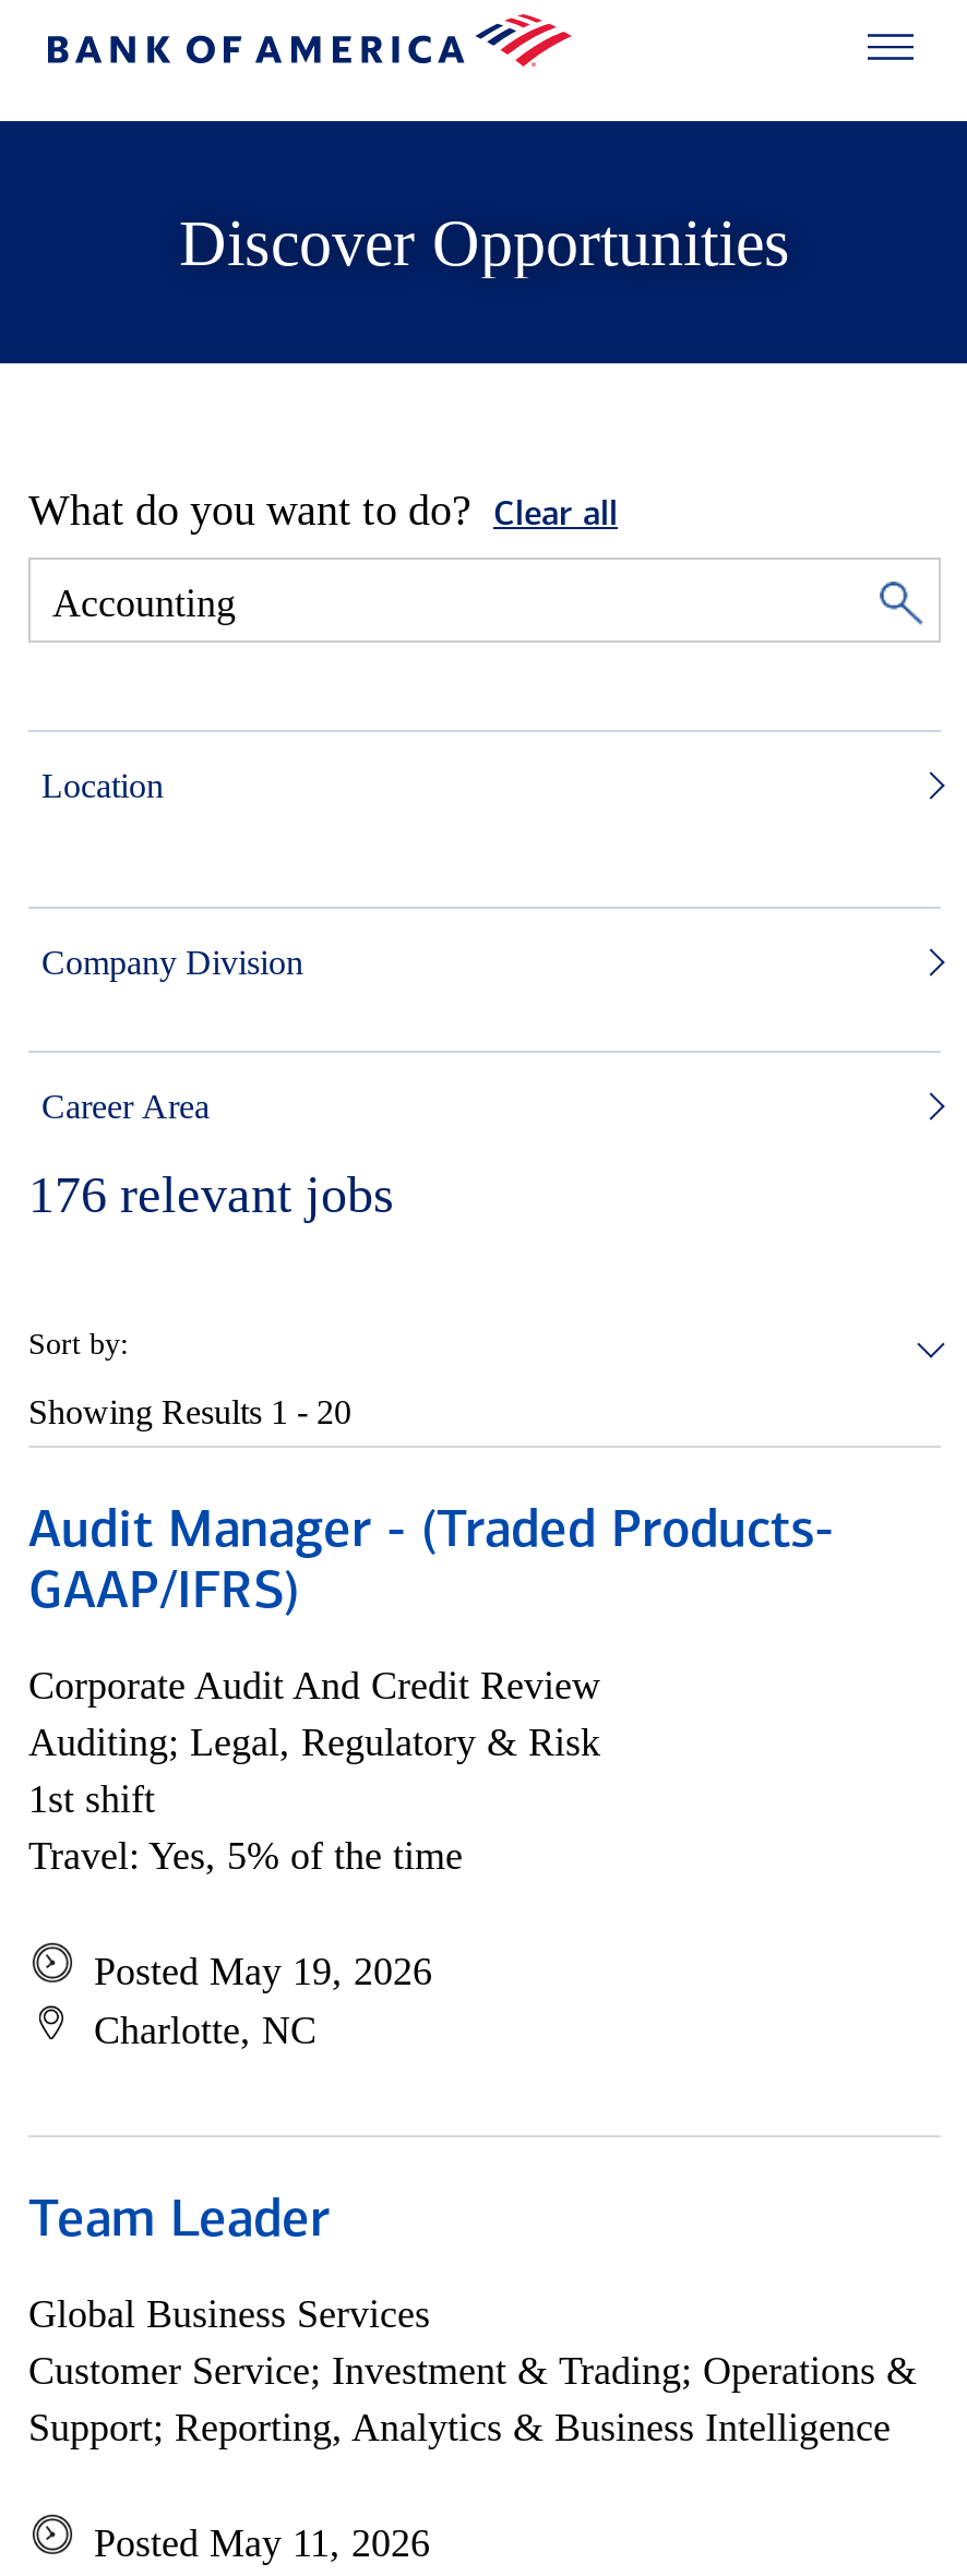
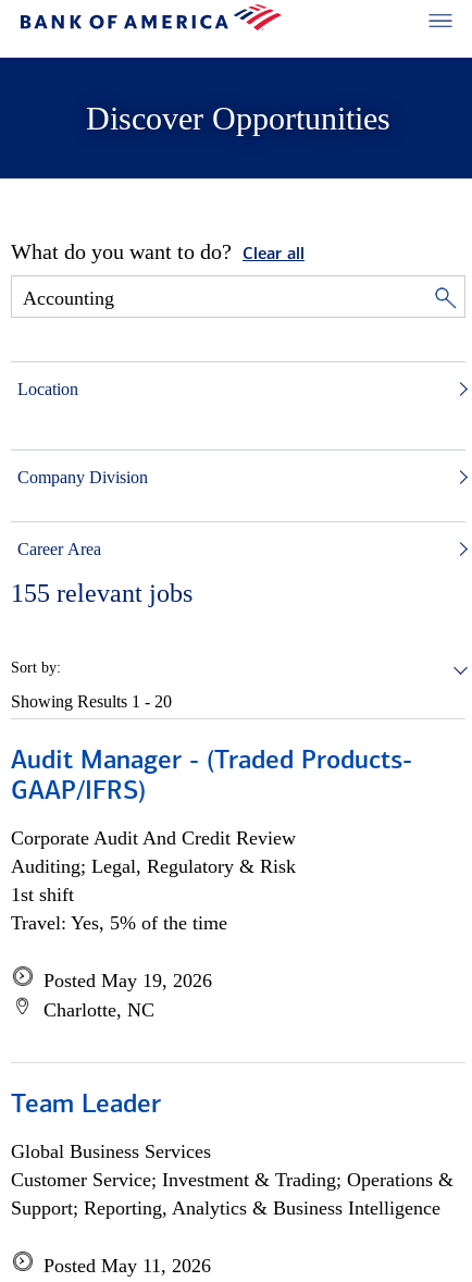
[28,1166,393,1223] 176 relevant jobs -> [11,579,192,607] 155 relevant jobs

